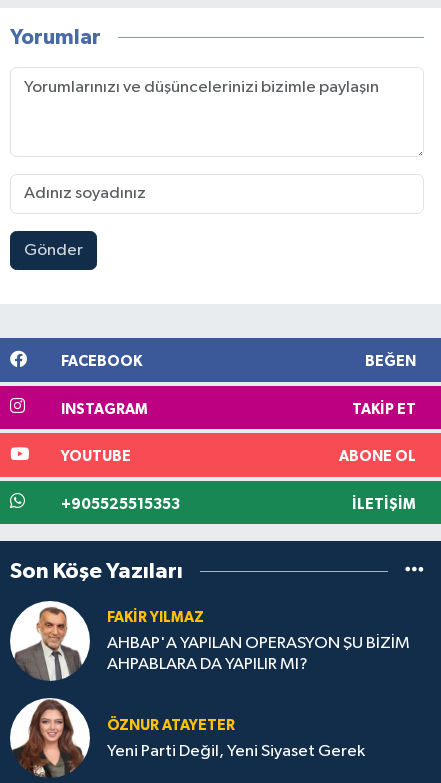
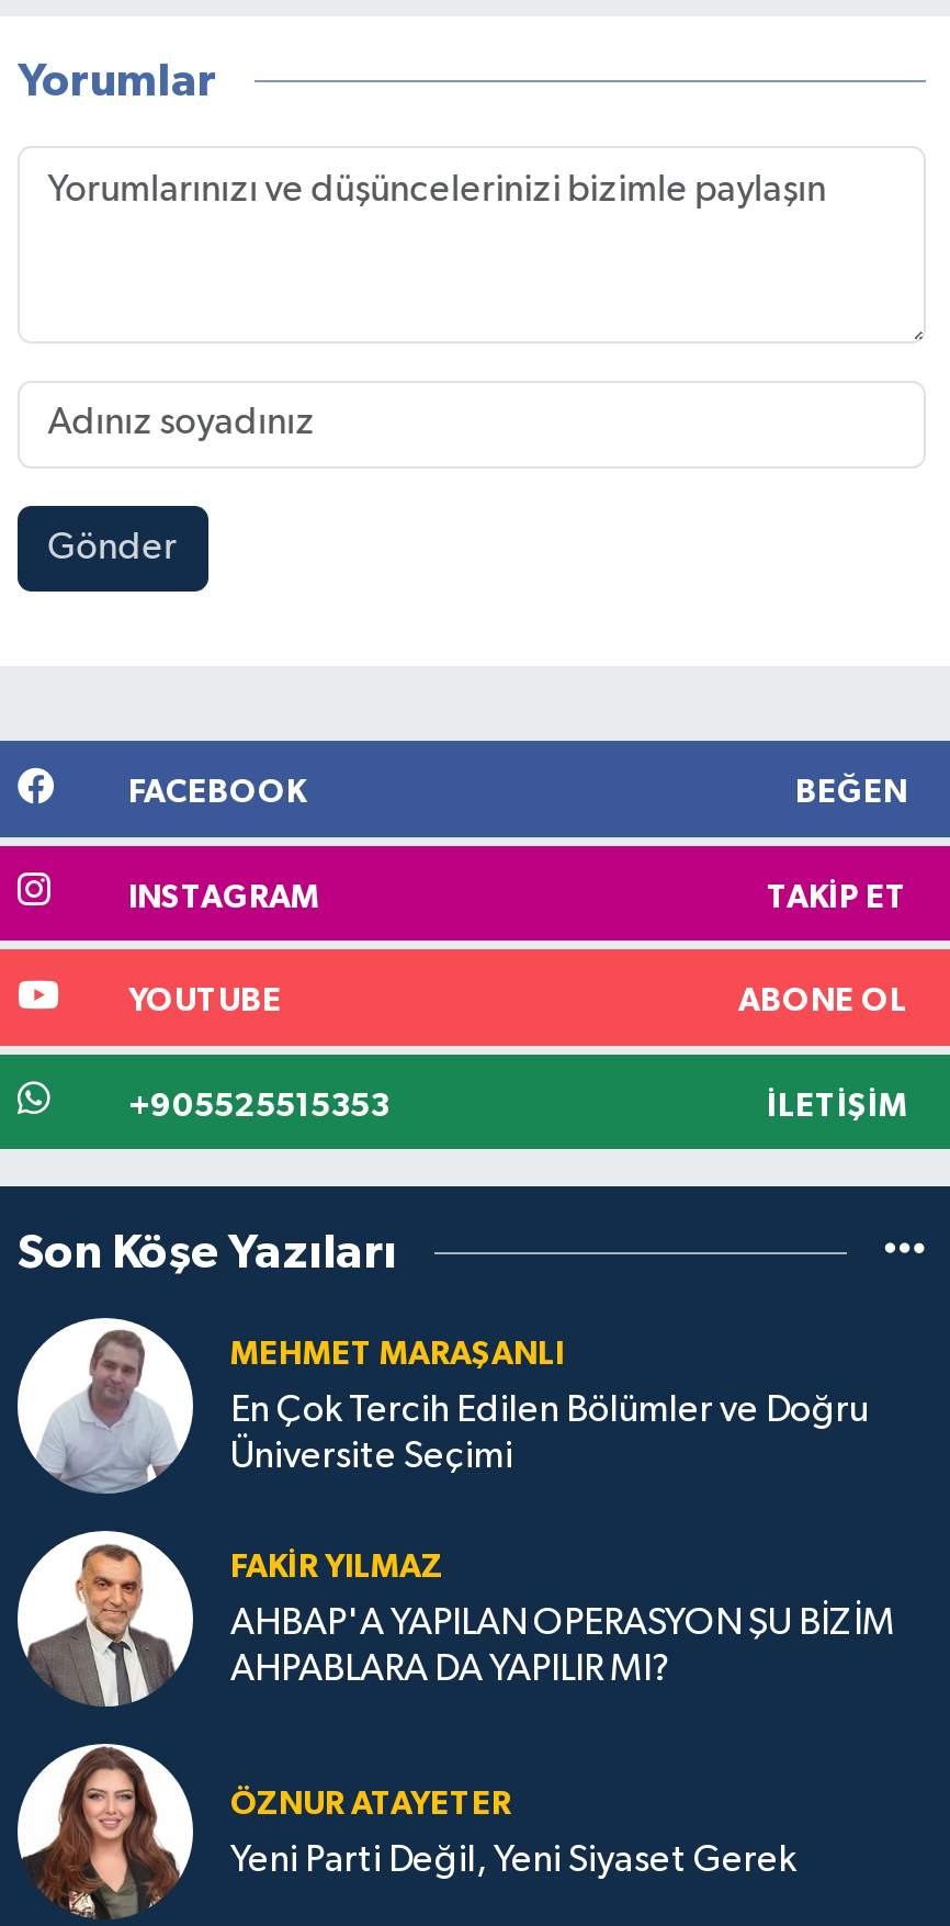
none -> [26,1329,869,1491] [image] | MEHMET MARAŞANLI | En Çok Tercih Edilen Bölümler ve Doğru | Üniversite Seçimi

